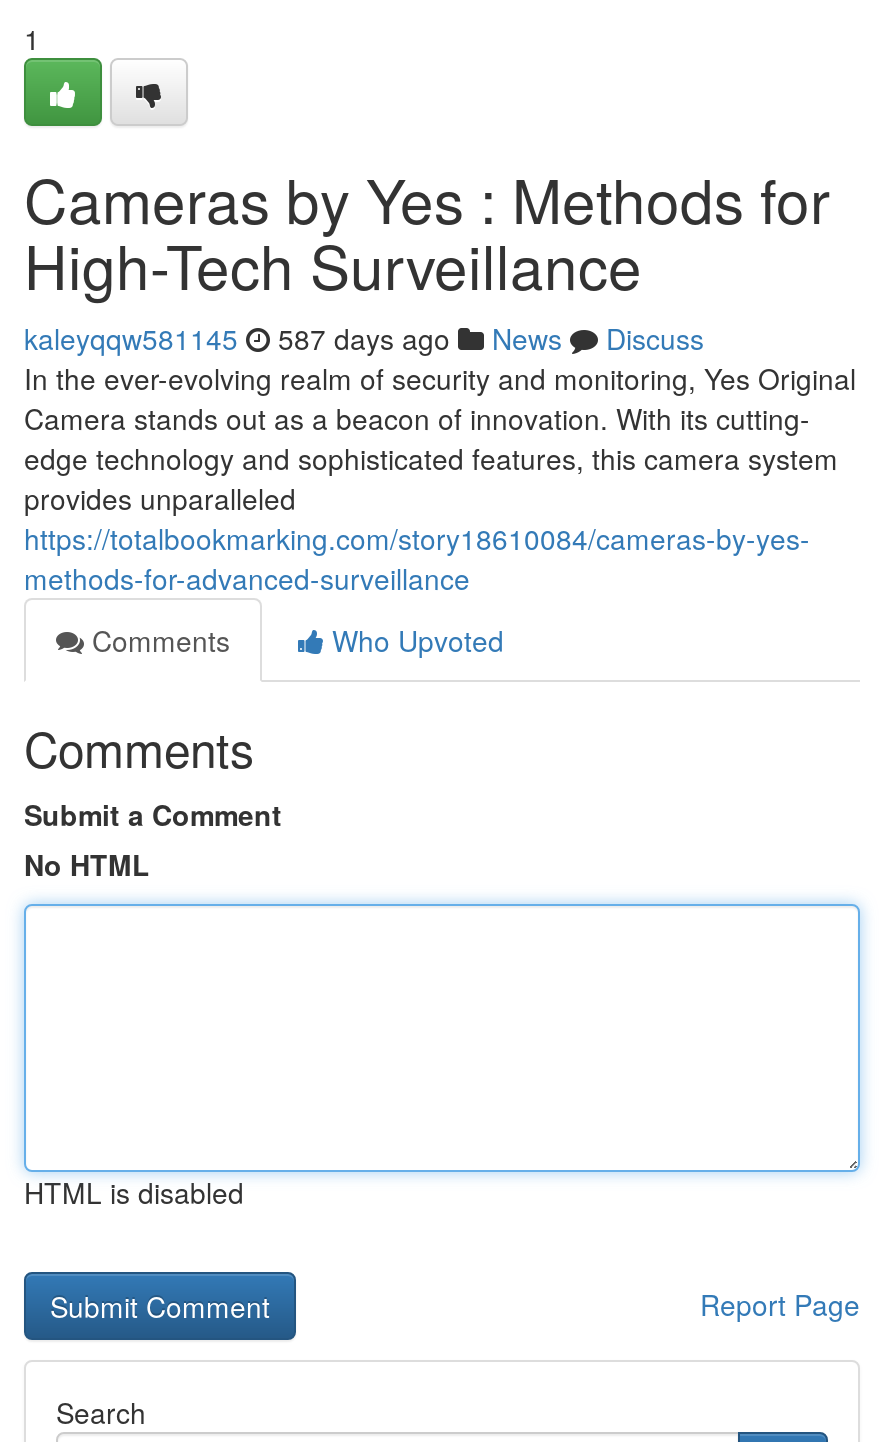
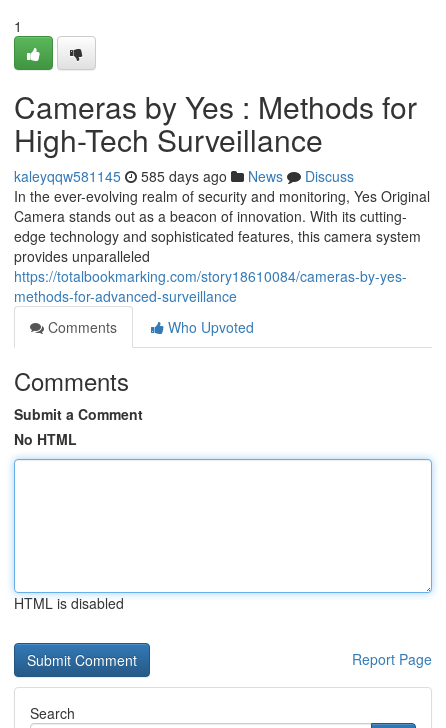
[24,318,704,358] kaleyqqw581145 587 days ago News Discuss -> [14,166,354,186] kaleyqqw581145 585 days ago News Discuss

